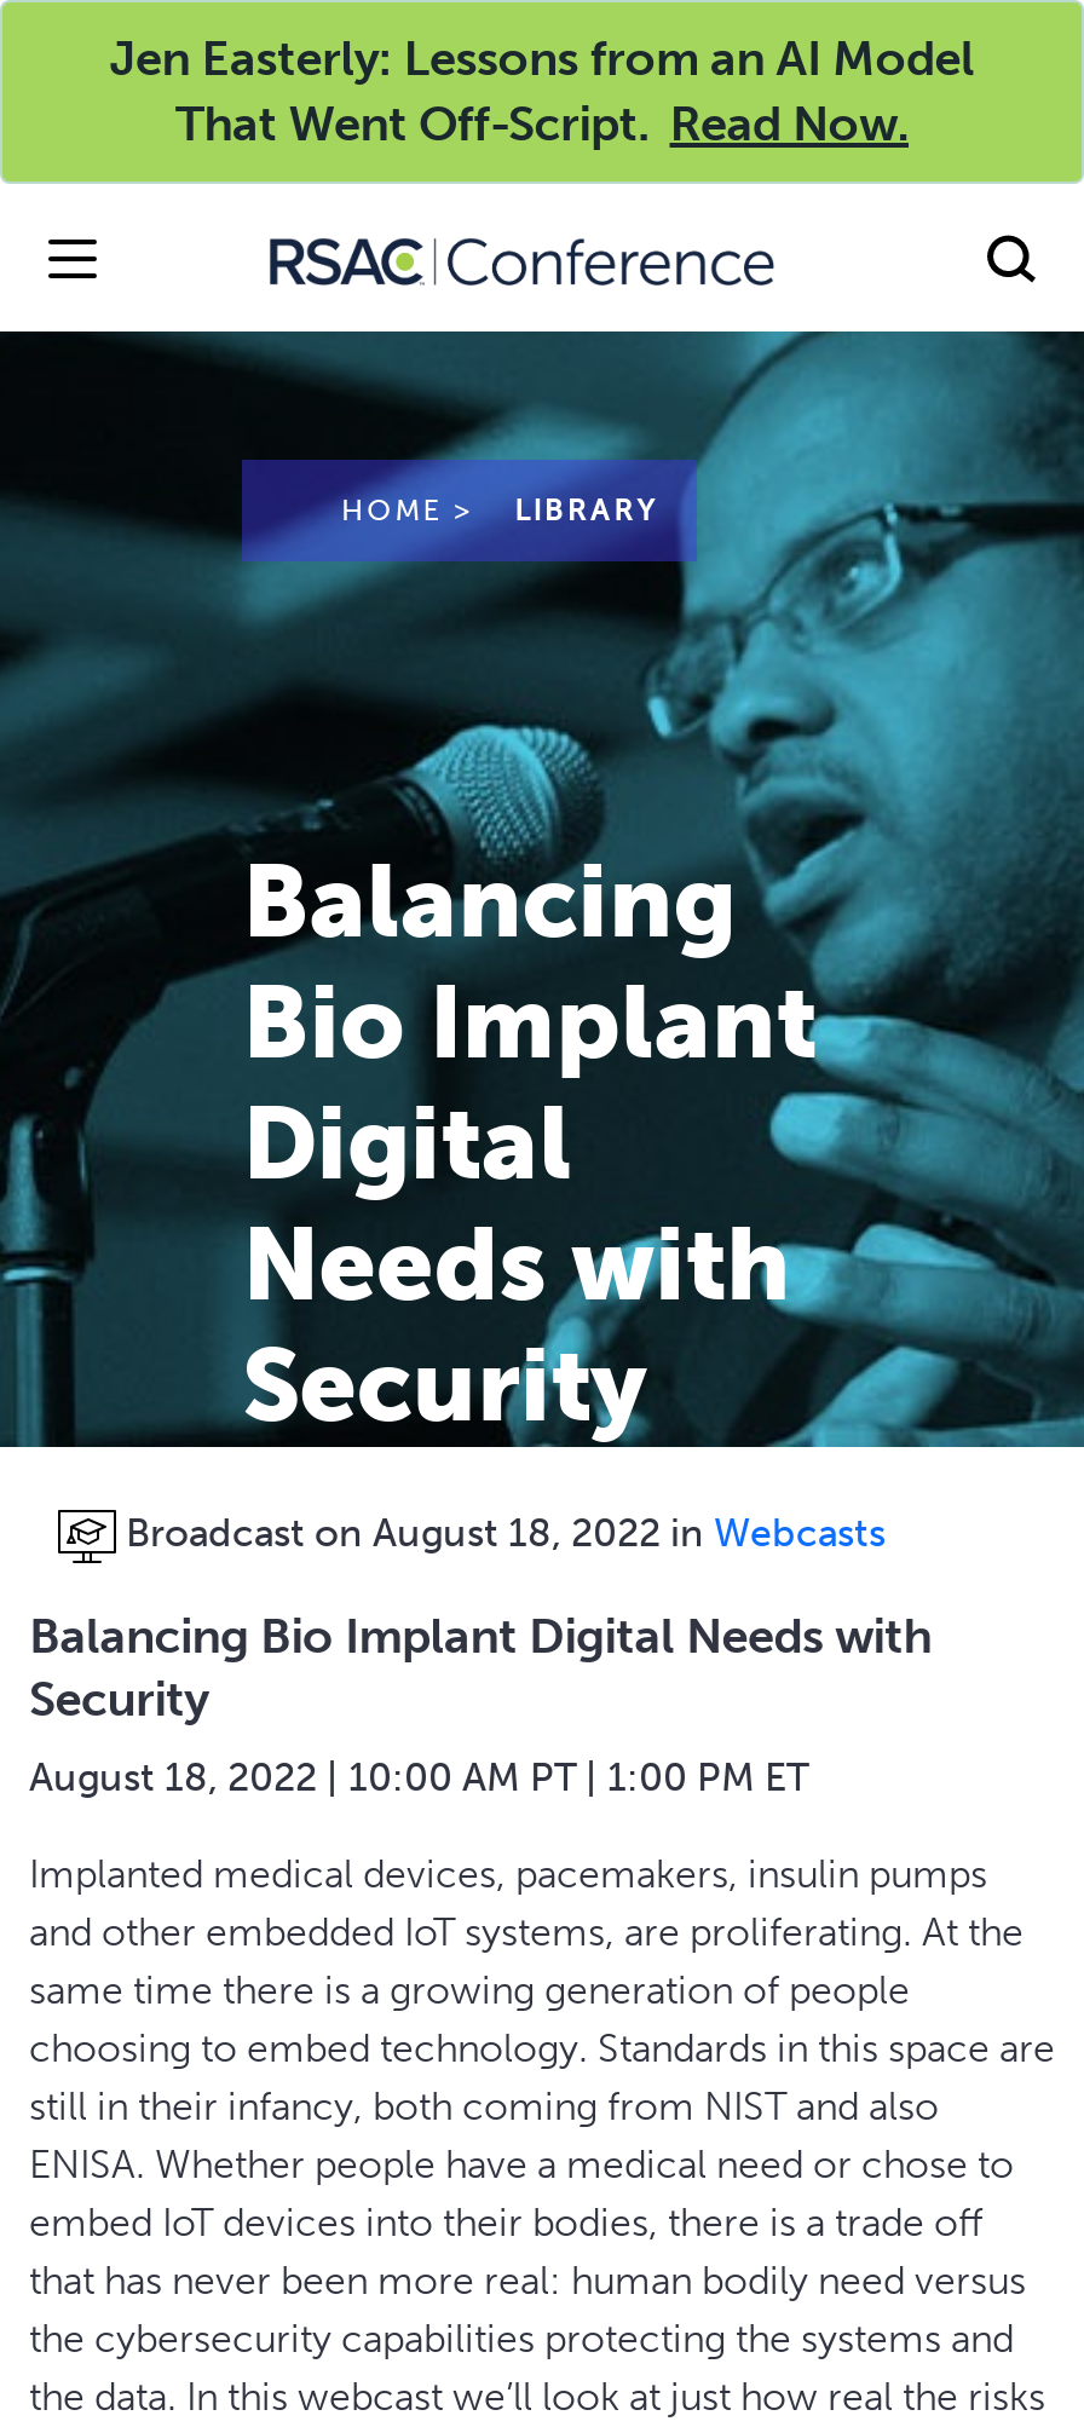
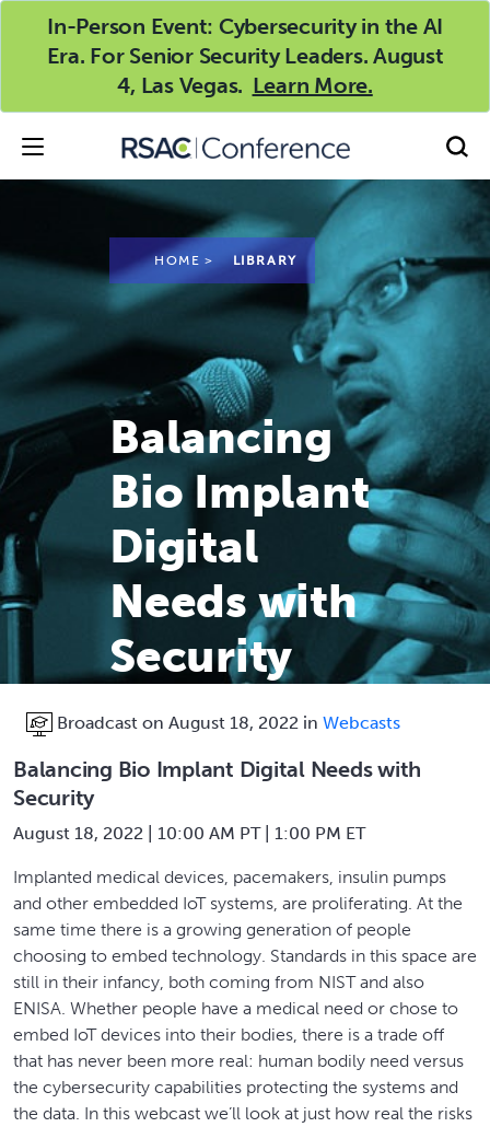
[109,29,975,152] Jen Easterly: Lessons from an AI Model | That Went Off-Script. Read Now. -> [46,13,444,98] In-Person Event: Cybersecurity in the AI | Era. For Senior Security Leaders. August | 4, Las Vegas. Learn More.

